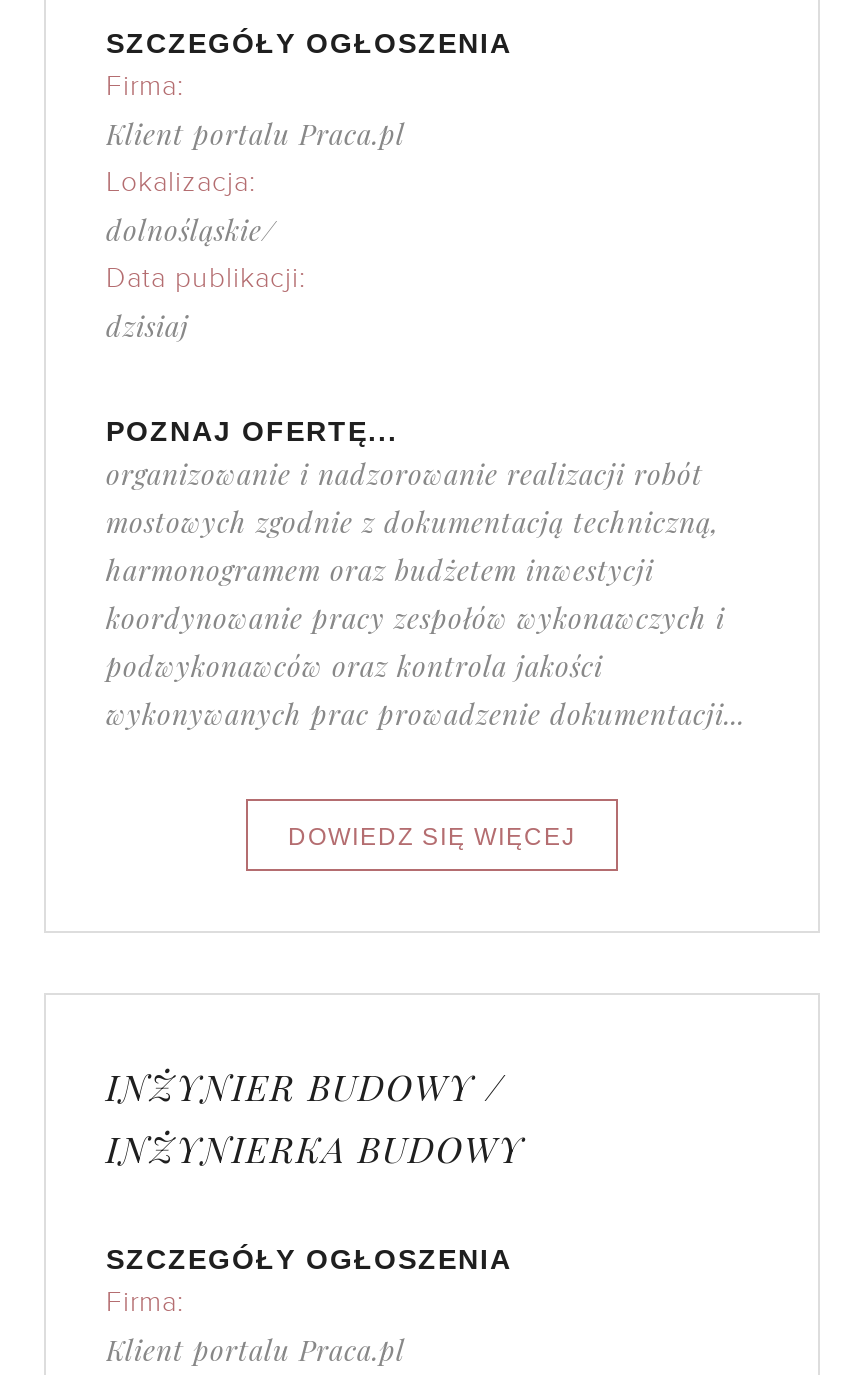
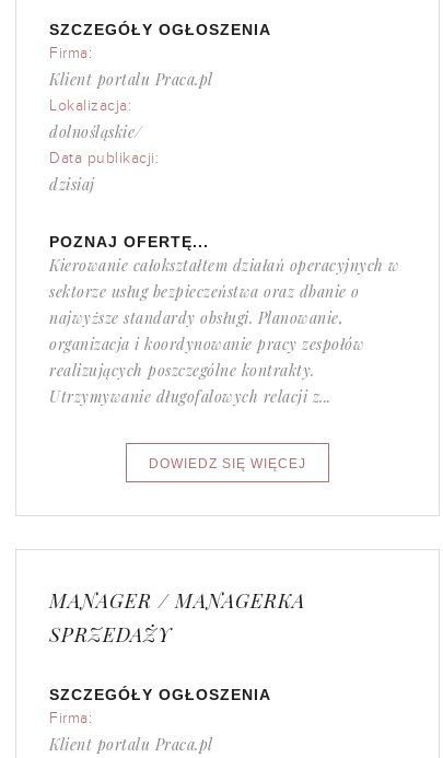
[106,455,745,733] organizowanie i nadzorowanie realizacji robót | mostowych zgodnie z dokumentacją techniczną, | harmonogramem oraz budżetem inwestycji | koordynowanie pracy zespołów wykonawczych i | podwykonawców oraz kontrola jakości | wykonywanych prac prowadzenie dokumentacji... -> [49,255,400,407] Kierowanie całokształtem działań operacyjnych w | sektorze usług bezpieczeństwa oraz dbanie o | najwyższe standardy obsługi. Planowanie, | organizacja i koordynowanie pracy zespołów | realizujących poszczególne kontrakty. | Utrzymywanie długofalowych relacji z...
[106,1063,524,1173] INŻYNIER BUDOWY / | INŻYNIERKA BUDOWY -> [49,587,305,648] MANAGER / MANAGERKA | SPRZEDAŻY

